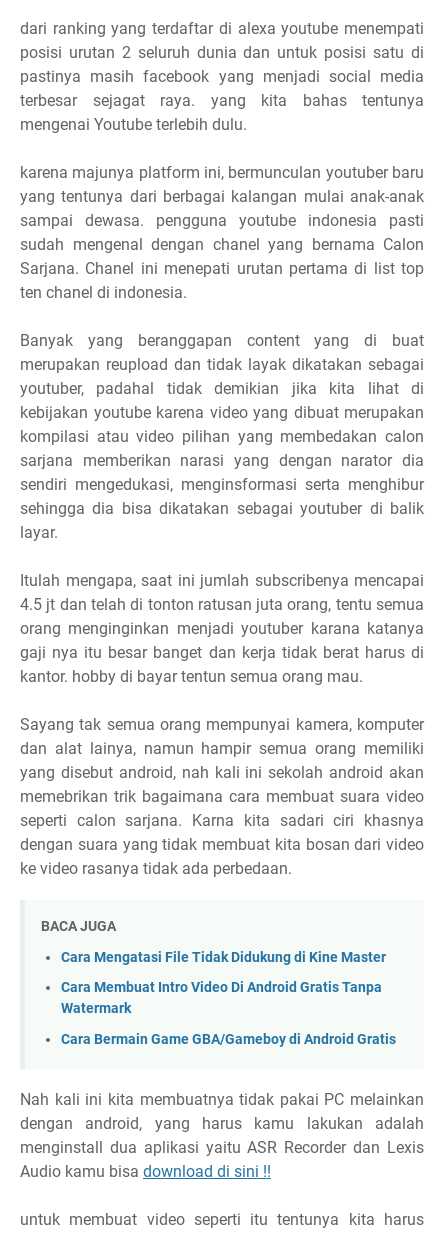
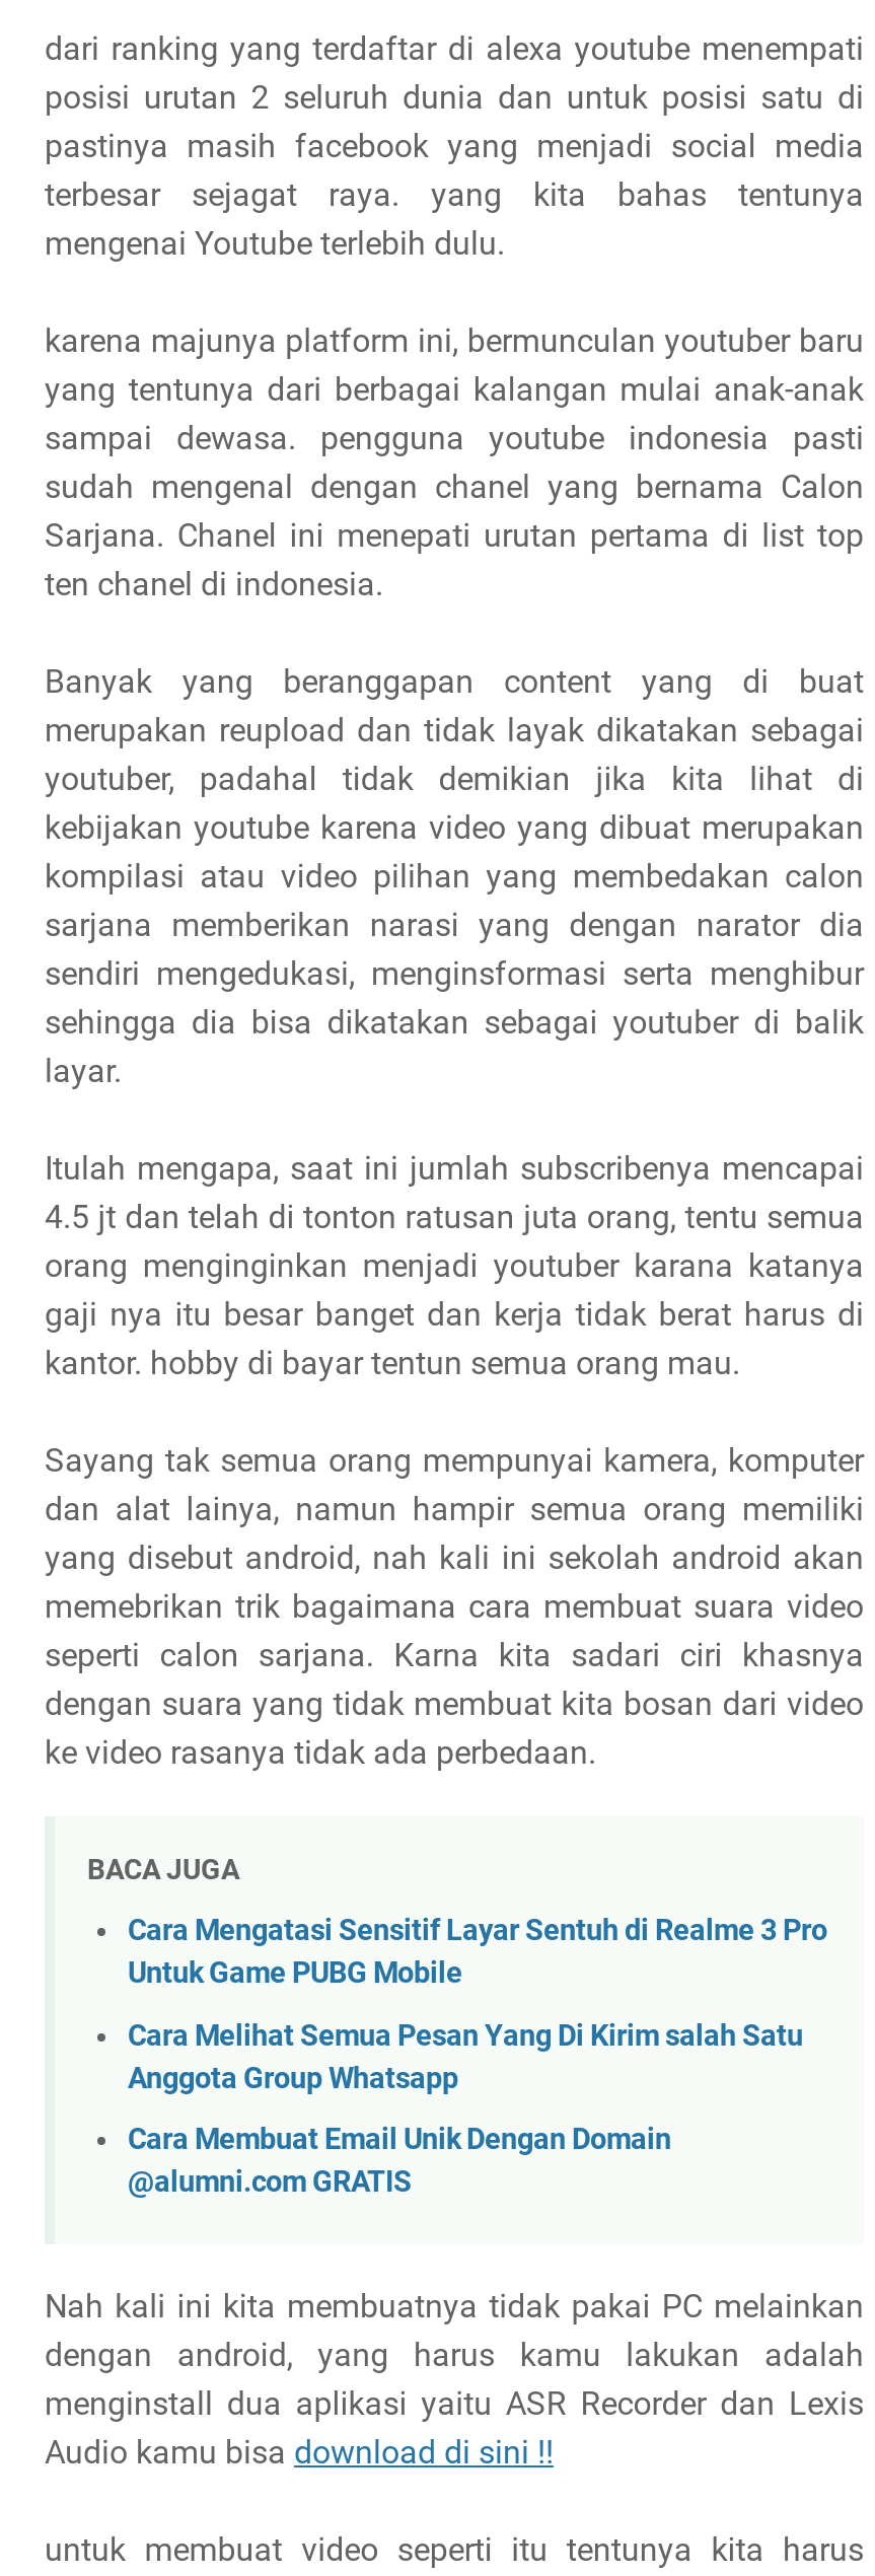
[61,949,386,966] Cara Mengatasi File Tidak Didukung di Kine Master -> [128,1914,827,1991] Cara Mengatasi Sensitif Layar Sentuh di Realme 3 Pro | Untuk Game PUBG Mobile
[61,979,382,1017] Cara Membuat Intro Video Di Android Gratis Tanpa | Watermark -> [128,2019,803,2096] Cara Melihat Semua Pesan Yang Di Kirim salah Satu | Anggota Group Whatsapp
[61,1031,396,1048] Cara Bermain Game GBA/Gameboy di Android Gratis -> [128,2124,671,2201] Cara Membuat Email Unik Dengan Domain | @alumni.com GRATIS

